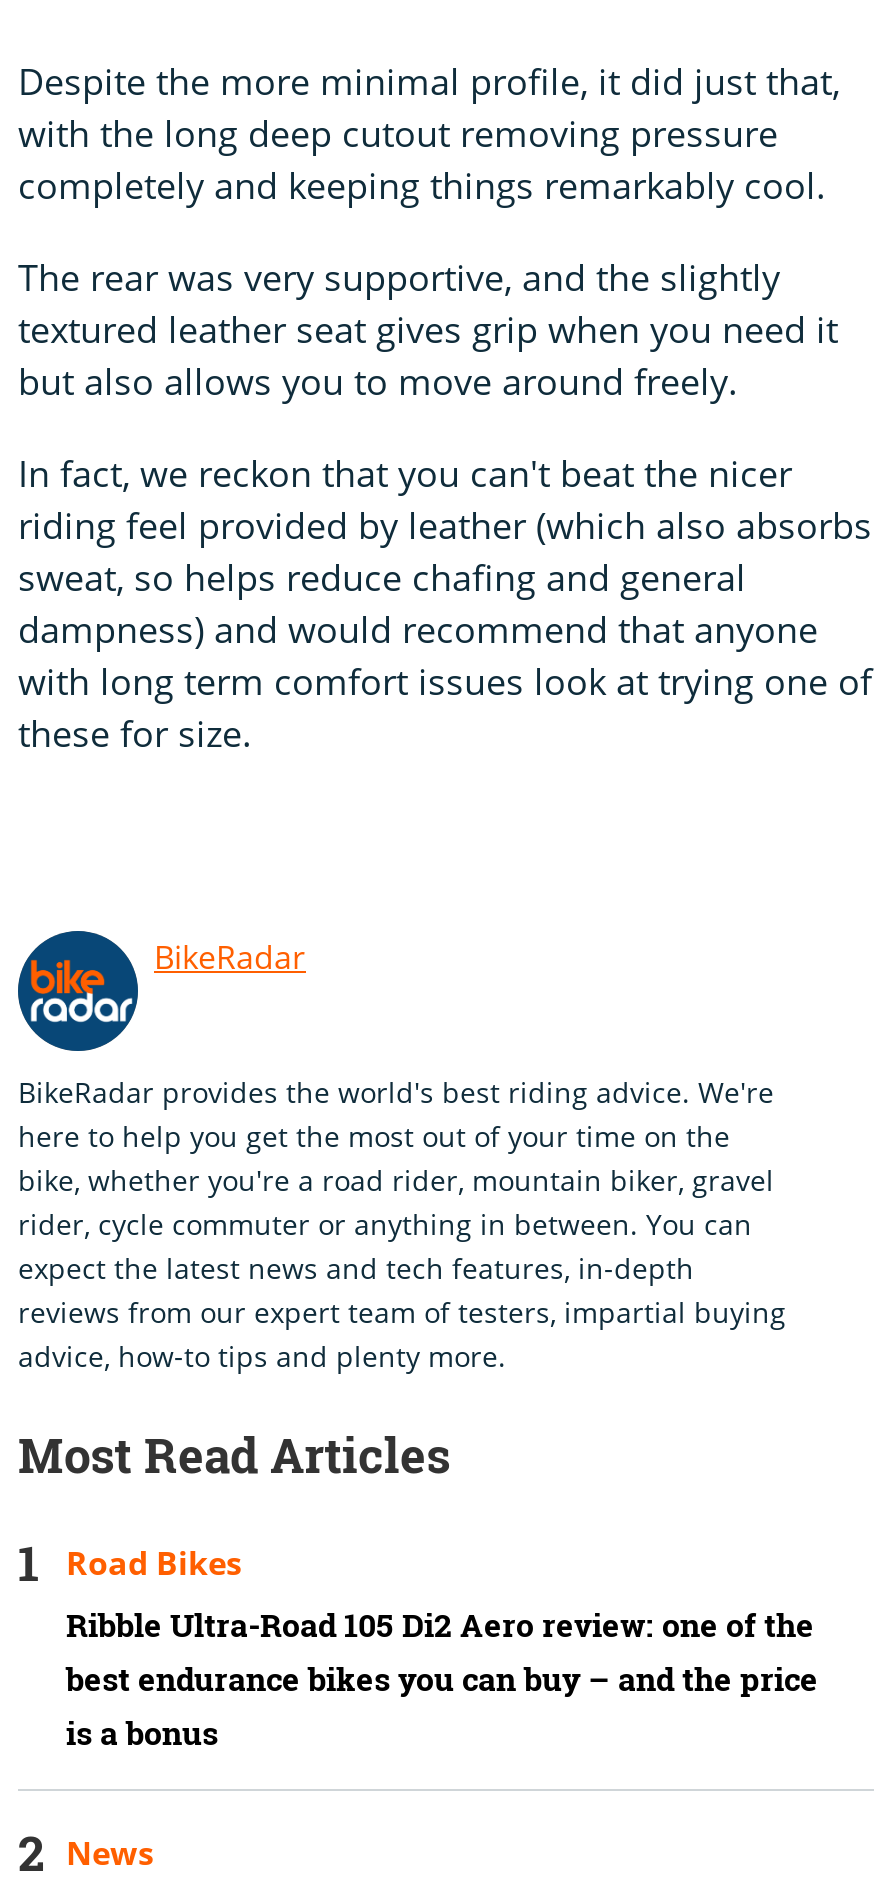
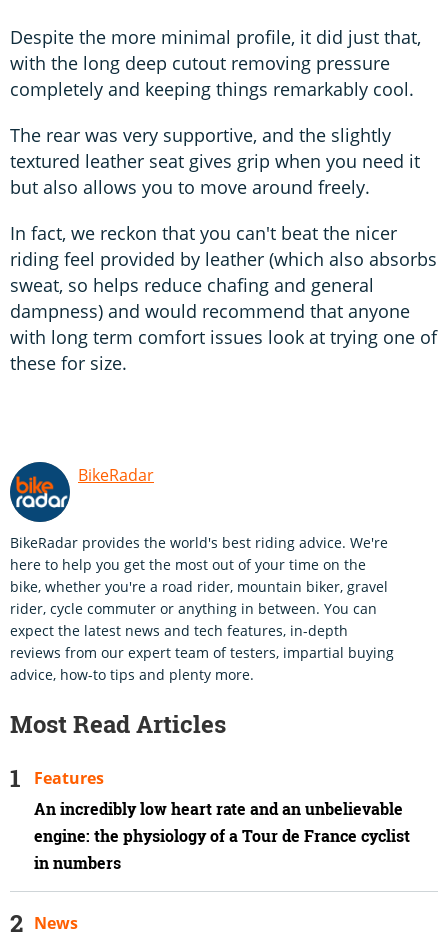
[66,1541,242,1585] Road Bikes -> [34,767,104,789] Features
[66,1603,818,1755] Ribble Ultra-Road 105 Di2 Aero review: one of the | best endurance bikes you can buy – and the price | is a bonus -> [34,798,410,874] An incredibly low heart rate and an unbelievable | engine: the physiology of a Tour de France cyclist | in numbers

